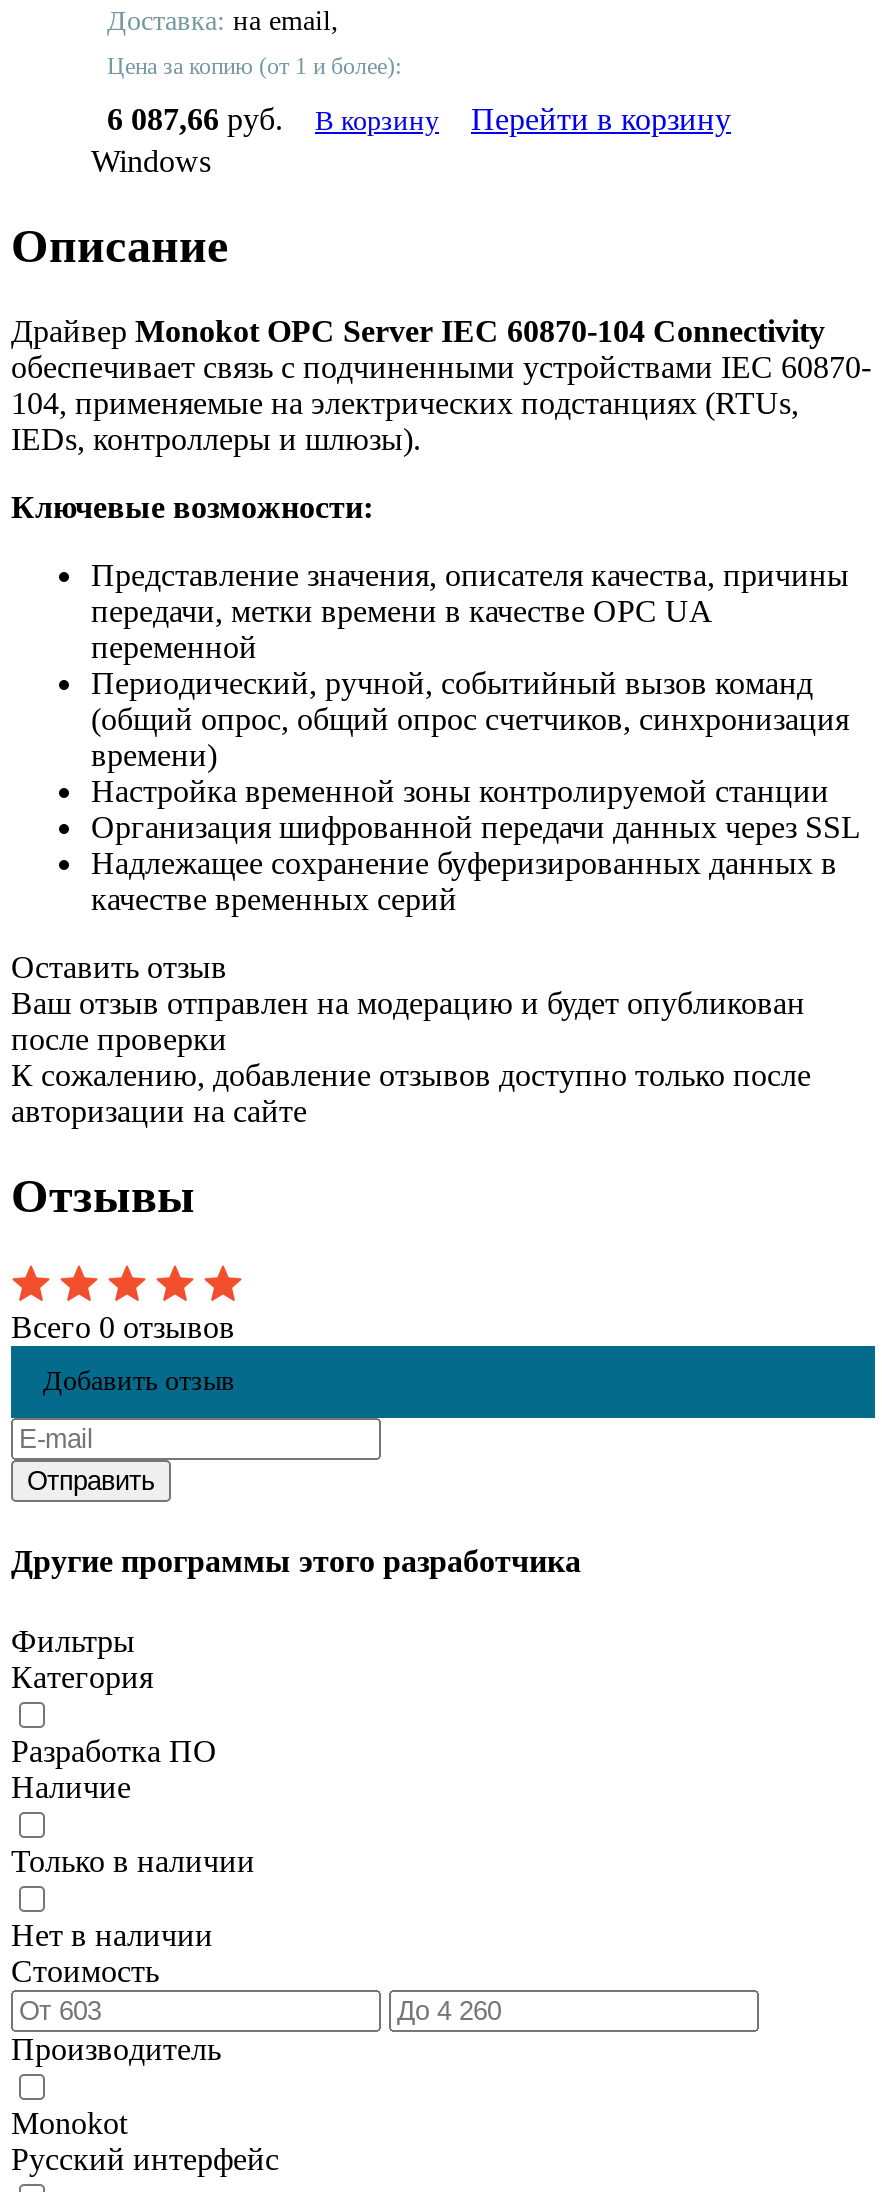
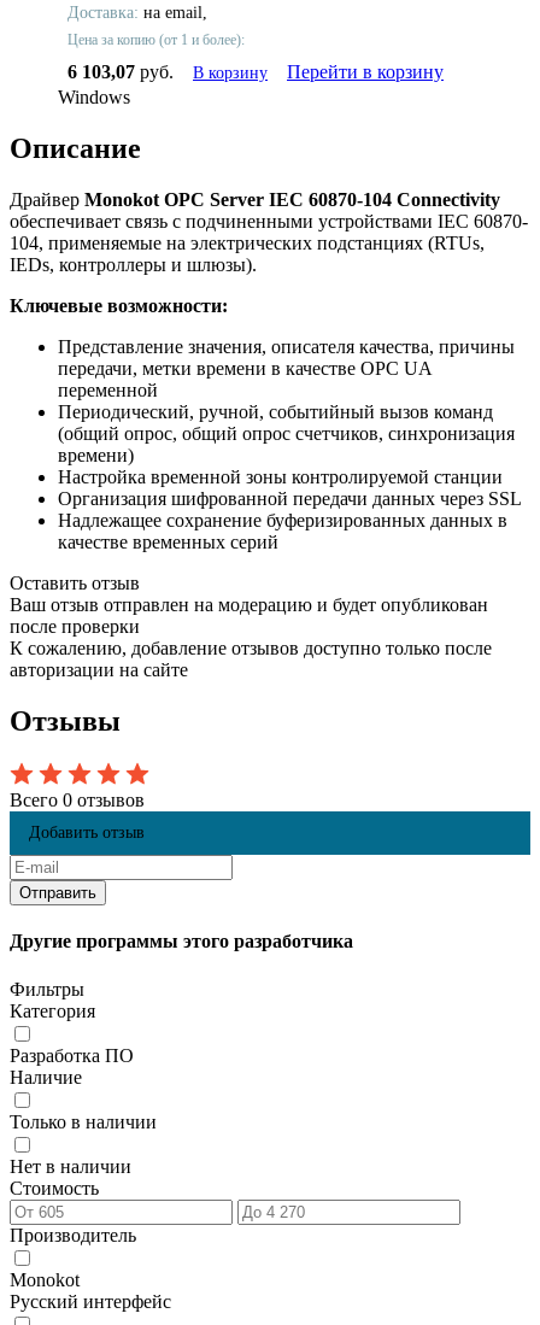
[107,103,731,137] 6 087,66 руб. В корзину Перейти в корзину -> [67,62,444,82] 6 103,07 руб. В корзину Перейти в корзину

